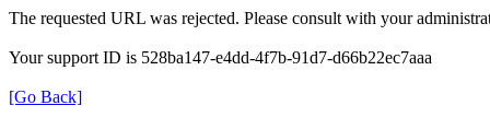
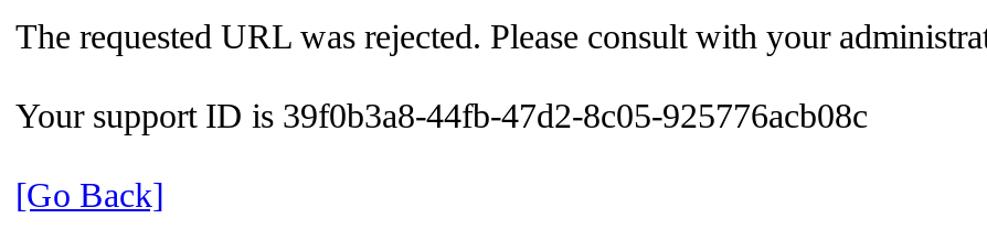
[9,48,432,67] Your support ID is 528ba147-e4dd-4f7b-91d7-d66b22ec7aaa -> [15,97,868,134] Your support ID is 39f0b3a8-44fb-47d2-8c05-925776acb08c

